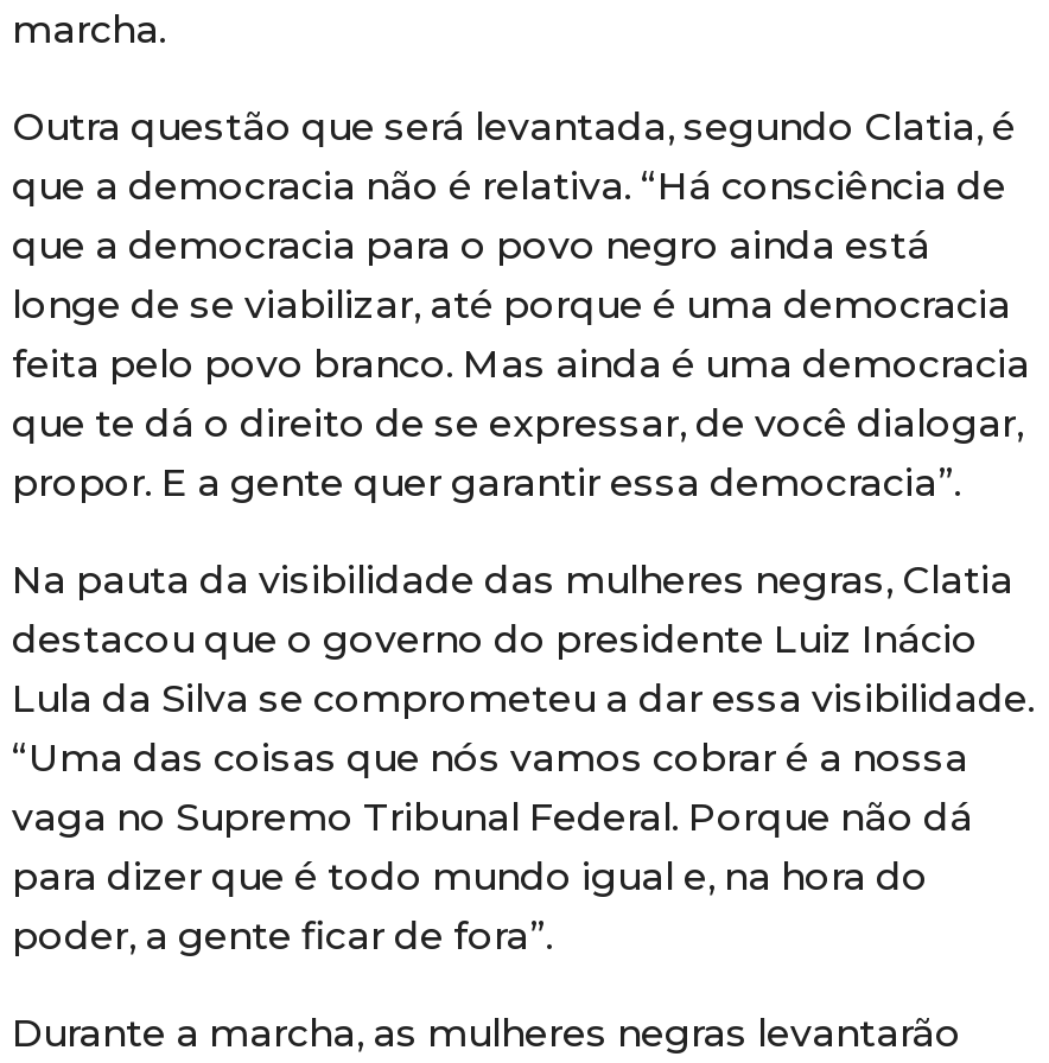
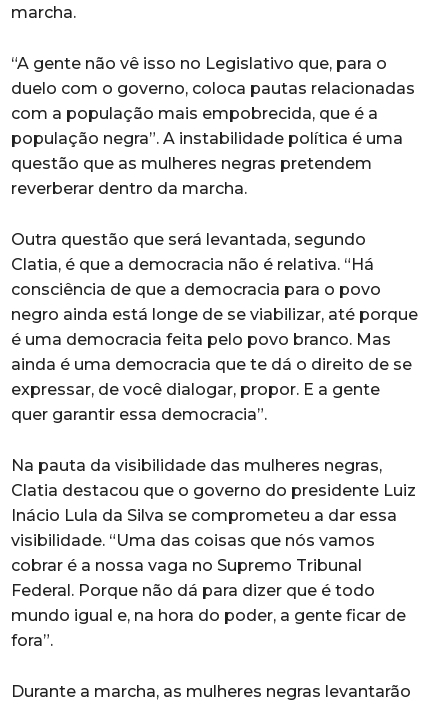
[12,104,1035,959] Outra questão que será levantada, segundo Clatia, é | que a democracia não é relativa. “Há consciência de | que a democracia para o povo negro ainda está | longe de se viabilizar, até porque é uma democracia | feita pelo povo branco. Mas ainda é uma democracia | que te dá o direito de se expressar, de você dialogar, | propor. E a gente quer garantir essa democracia”. | Na pauta da visibilidade das mulheres negras, Clatia | destacou que o governo do presidente Luiz Inácio | Lula da Silva se comprometeu a dar essa visibilidade. | “Uma das coisas que nós vamos cobrar é a nossa | vaga no Supremo Tribunal Federal. Porque não dá | para dizer que é todo mundo igual e, na hora do | poder, a gente ficar de fora”. -> [11,54,418,650] “A gente não vê isso no Legislativo que, para o | duelo com o governo, coloca pautas relacionadas | com a população mais empobrecida, que é a | população negra”. A instabilidade política é uma | questão que as mulheres negras pretendem | reverberar dentro da marcha. | Outra questão que será levantada, segundo | Clatia, é que a democracia não é relativa. “Há | consciência de que a democracia para o povo | negro ainda está longe de se viabilizar, até porque | é uma democracia feita pelo povo branco. Mas | ainda é uma democracia que te dá o direito de se | expressar, de você dialogar, propor. E a gente | quer garantir essa democracia”. | Na pauta da visibilidade das mulheres negras, | Clatia destacou que o governo do presidente Luiz | Inácio Lula da Silva se comprometeu a dar essa | visibilidade. “Uma das coisas que nós vamos | cobrar é a nossa vaga no Supremo Tribunal | Federal. Porque não dá para dizer que é todo | mundo igual e, na hora do poder, a gente ficar de | fora”.

